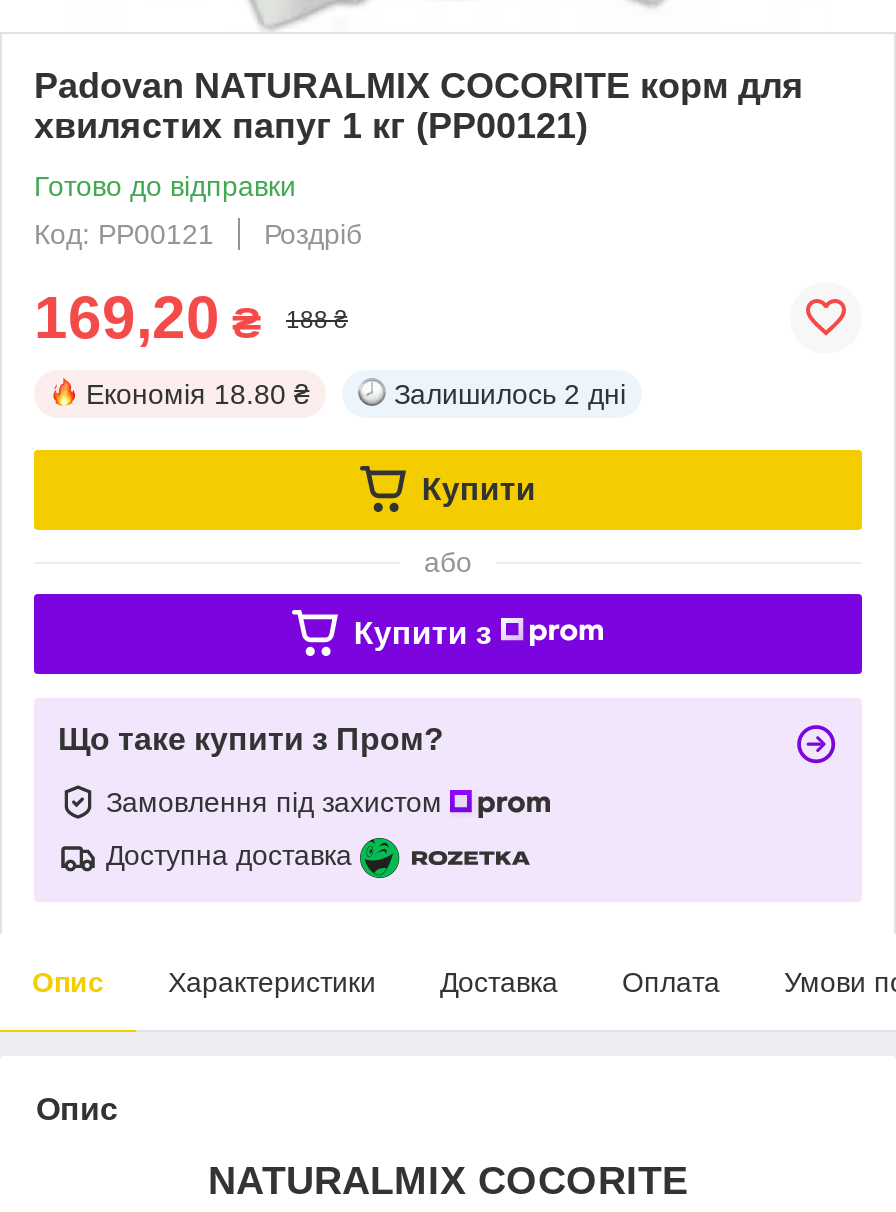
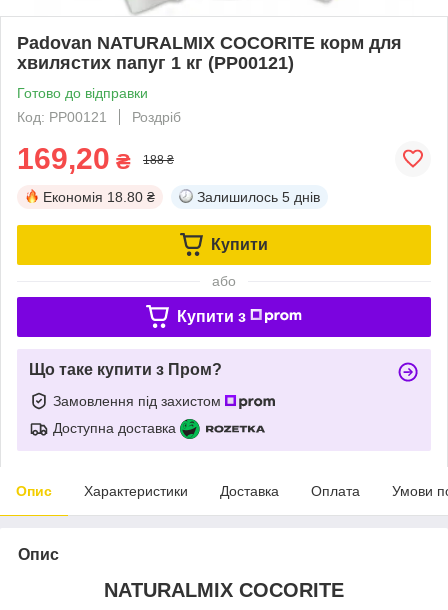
[394,378,626,410] Залишилось 2 дні -> [197,189,320,205] Залишилось 5 днів

